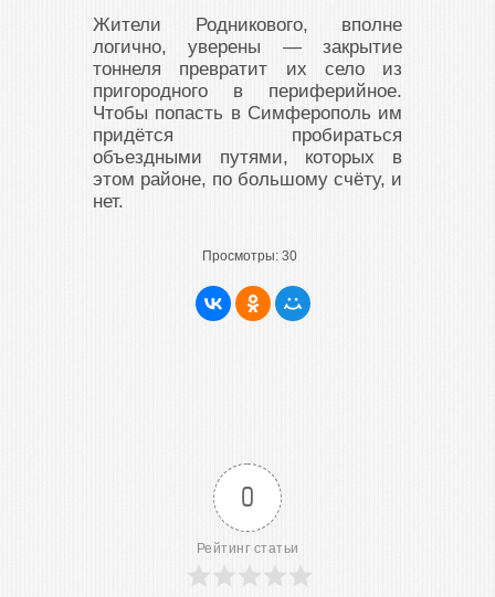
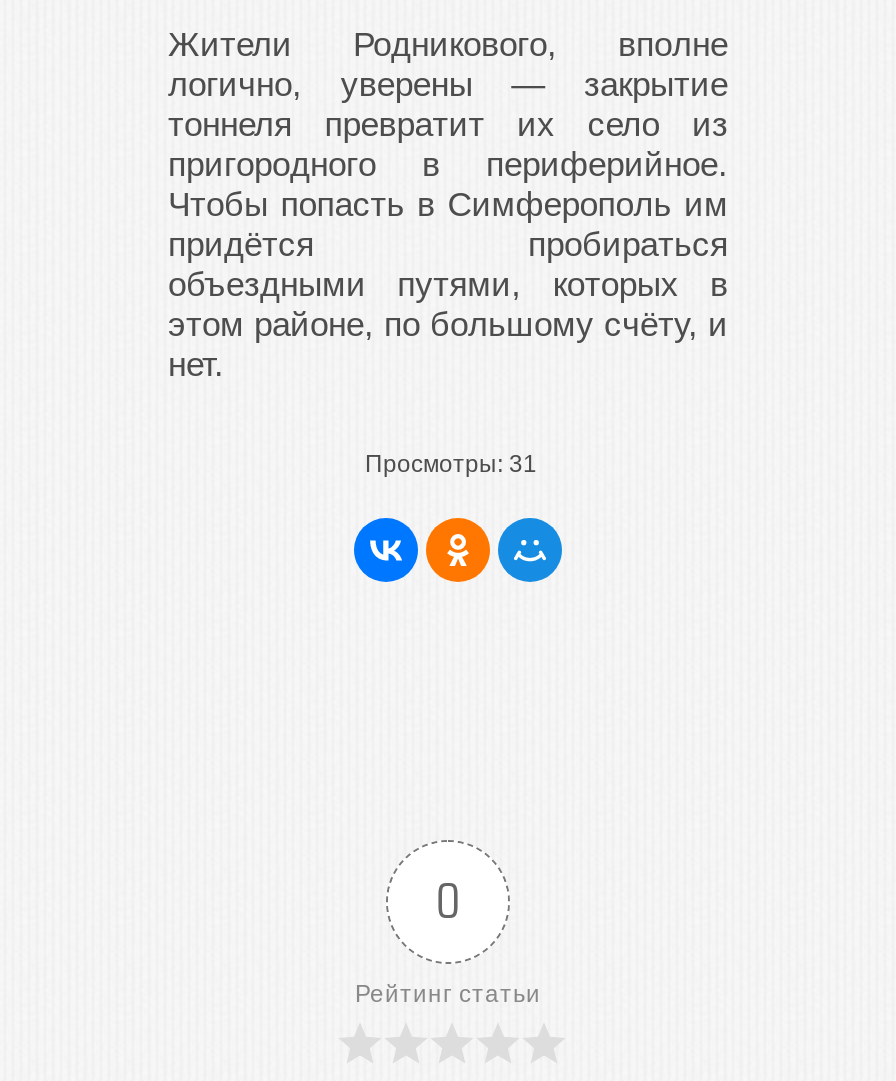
[202,248,297,264] Просмотры: 30 -> [365,450,537,478] Просмотры: 31

